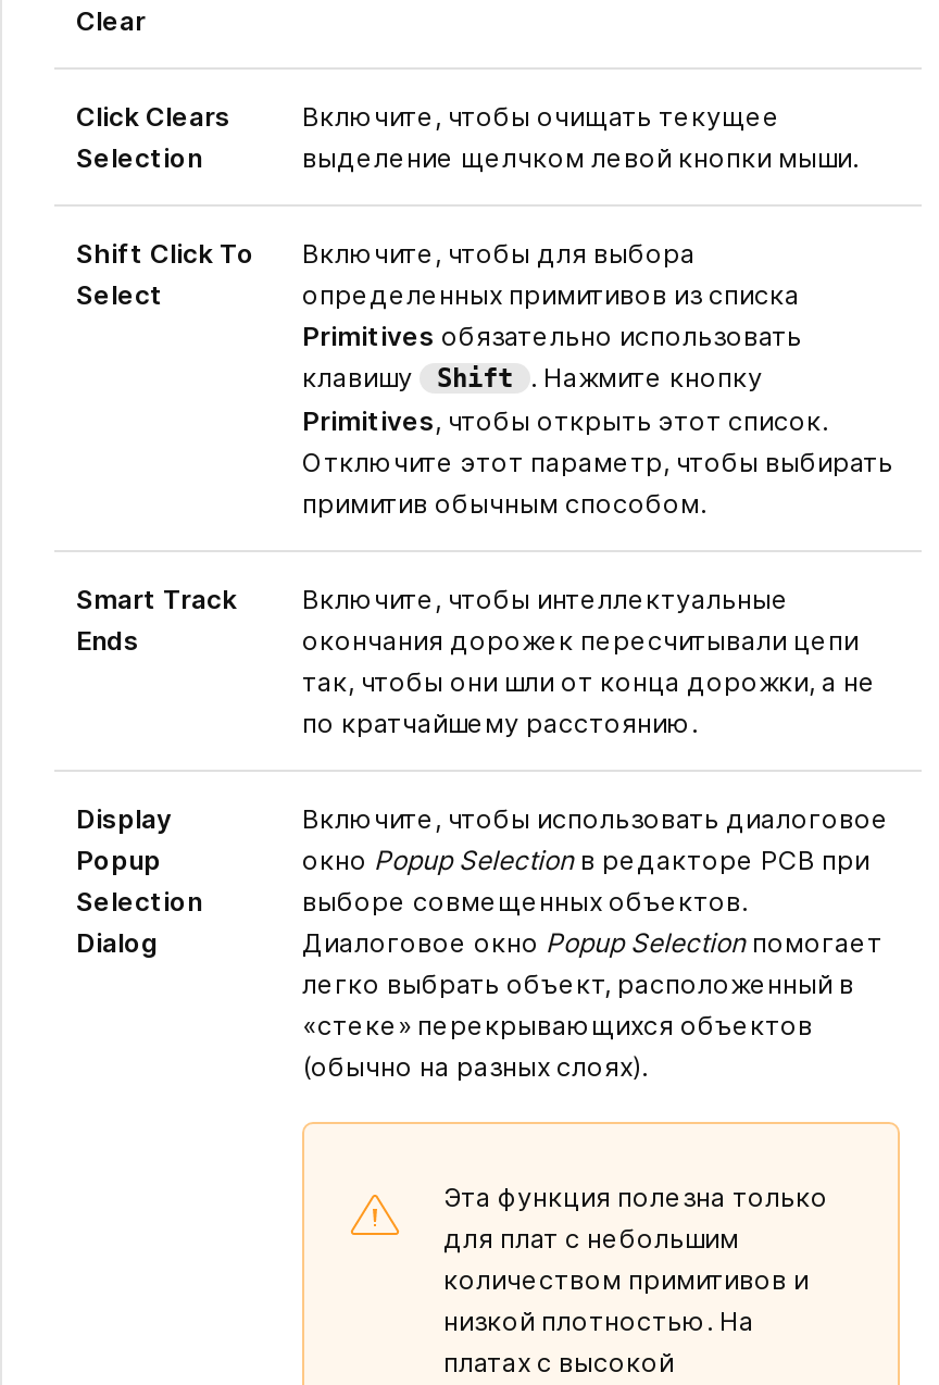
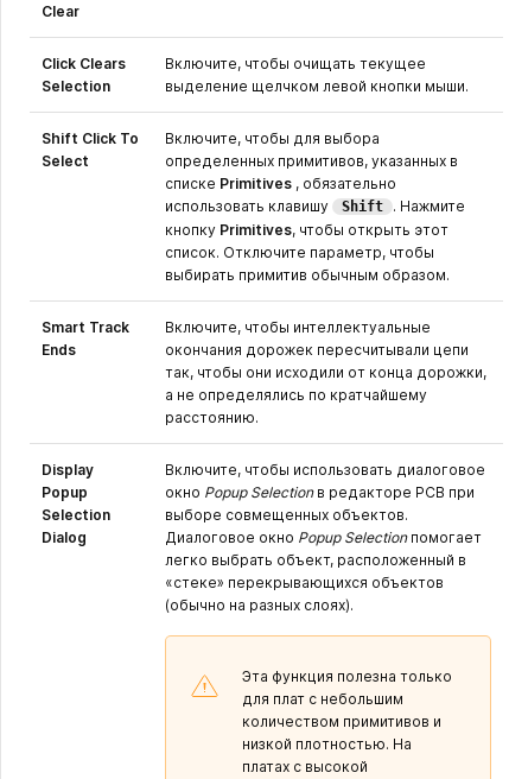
[302,278,893,520] определенных примитивов из списка | Primitives обязательно использовать | клавишу Shift . Нажмите кнопку | Primitives, чтобы открыть этот список. | Отключите этот параметр, чтобы выбирать | примитив обычным способом. -> [165,152,465,284] определенных примитивов, указанных в | списке Primitives, обязательно | использовать клавишу Shift . Нажмите | кнопку Primitives, чтобы открыть этот | список. Отключите параметр, чтобы | выбирать примитив обычным образом.
[302,665,876,739] так, чтобы они шли от конца дорожки, а не | по кратчайшему расстоянию. -> [165,363,486,426] так, чтобы они исходили от конца дорожки, | а не определялись по кратчайшему | расстоянию.

